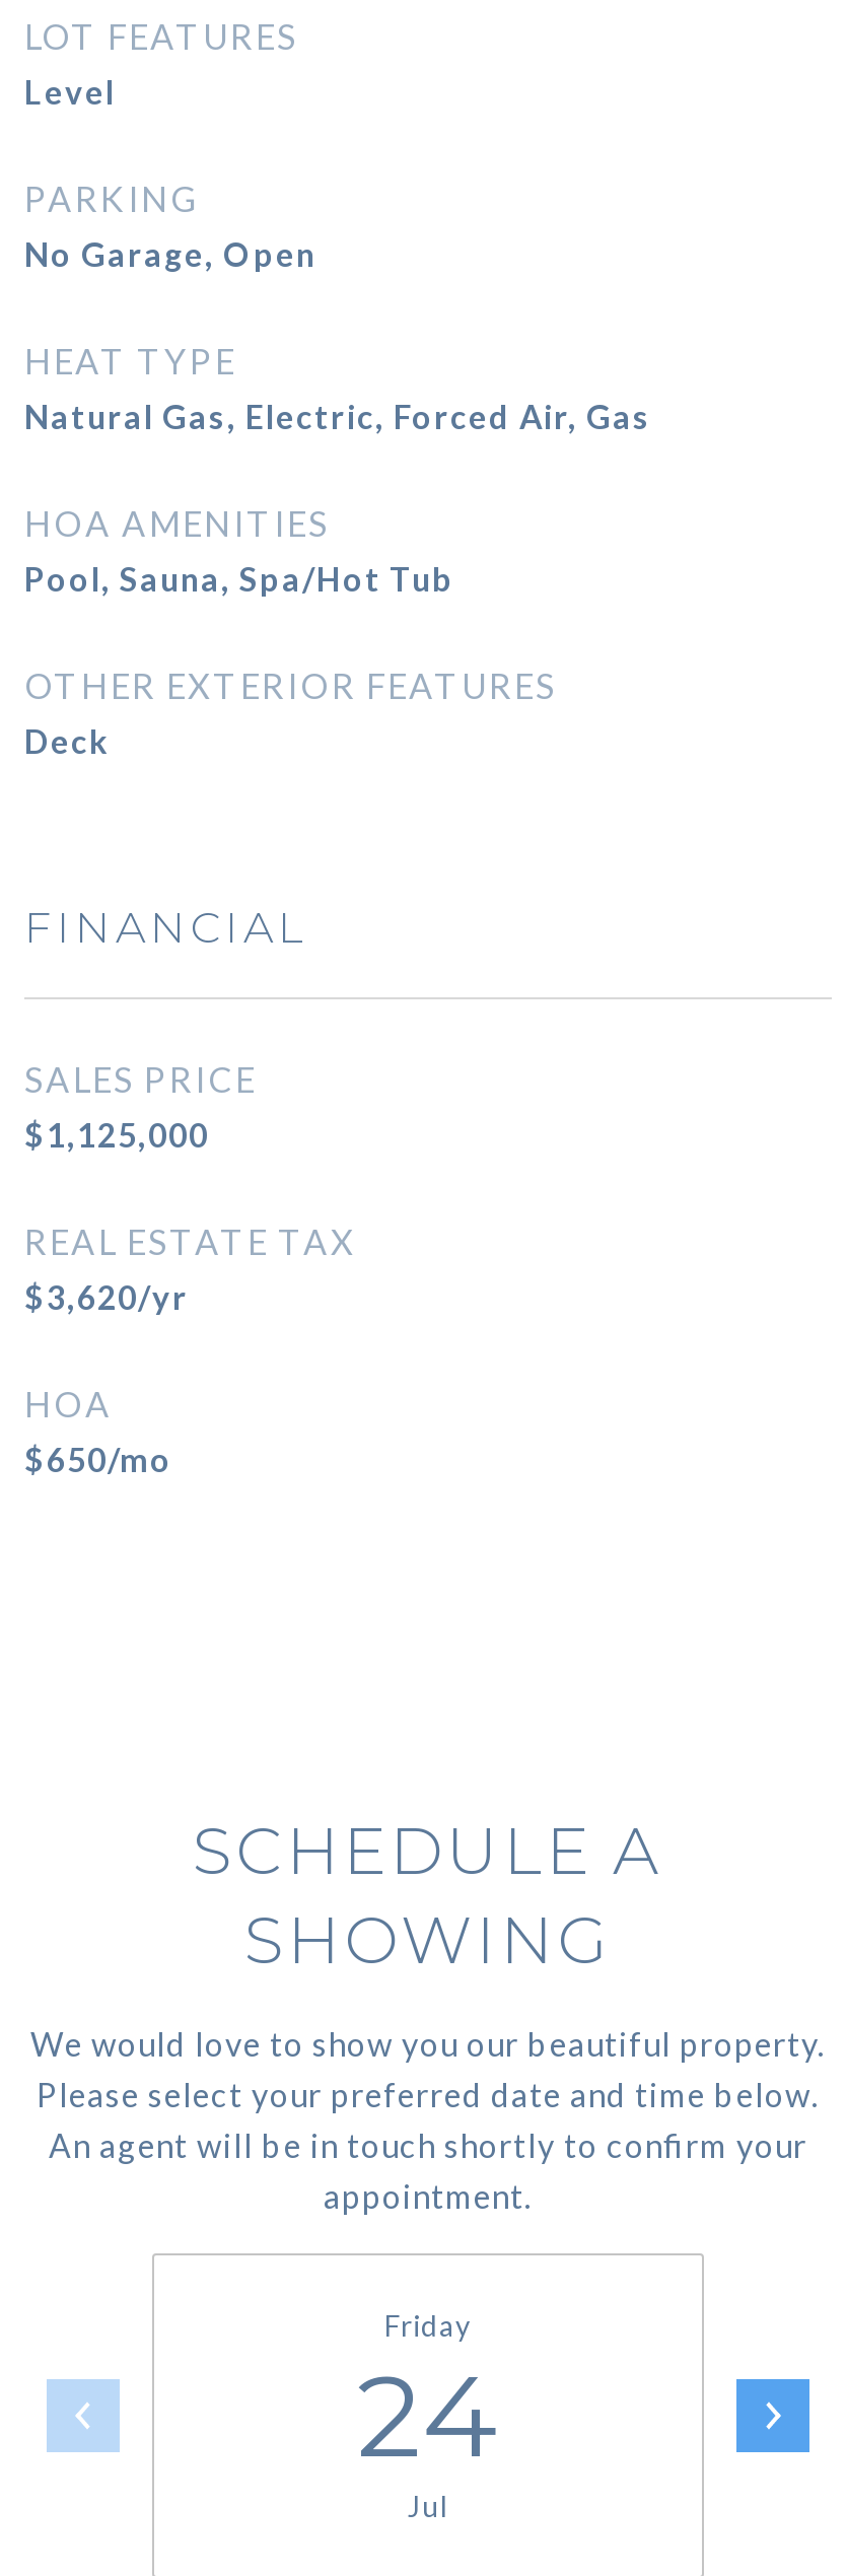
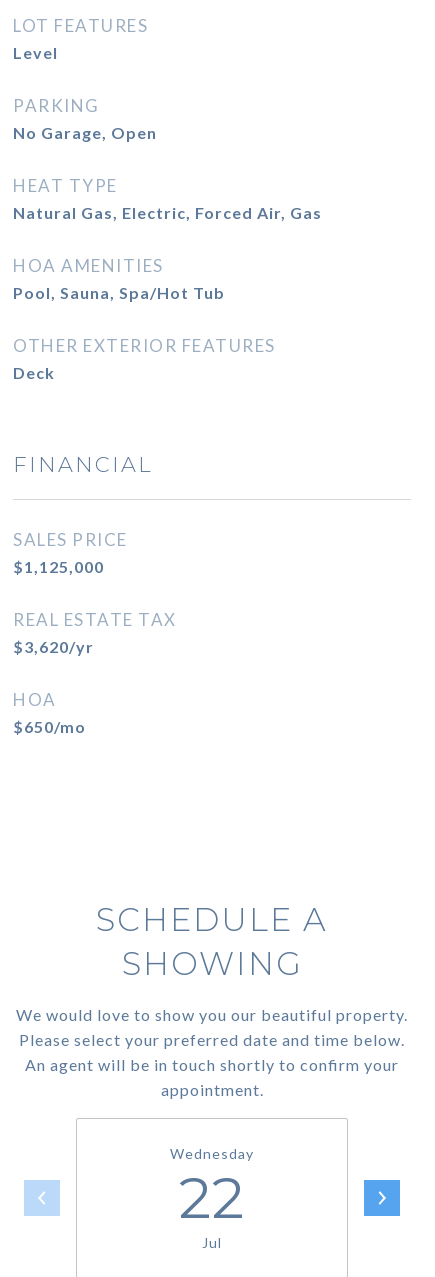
[357,2308,499,2485] Friday | 24 -> [170,1145,254,1232] Wednesday | 22

